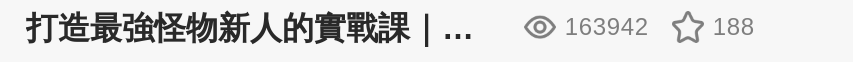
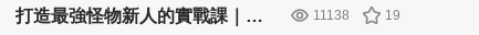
[565,13,755,41] 163942 | 188 -> [313,8,401,23] 11138 | 19

